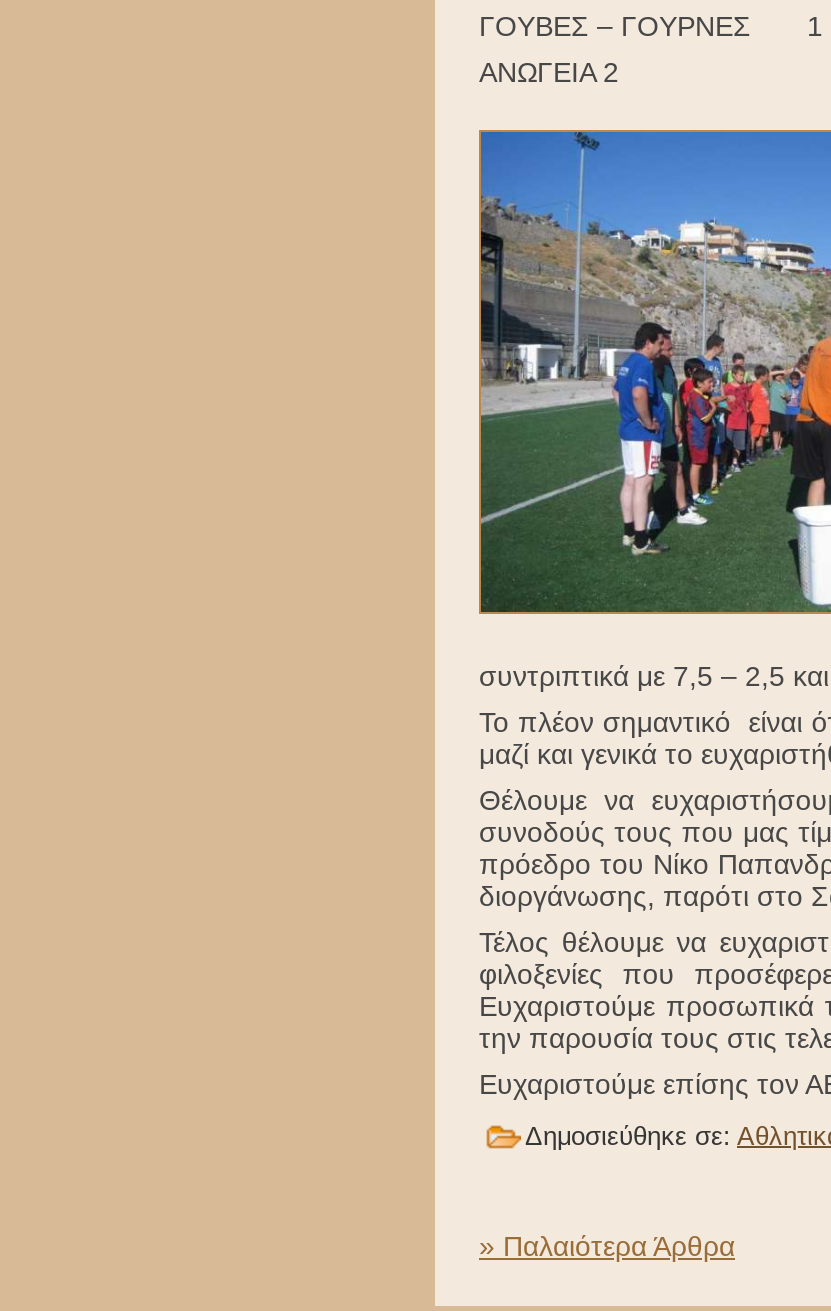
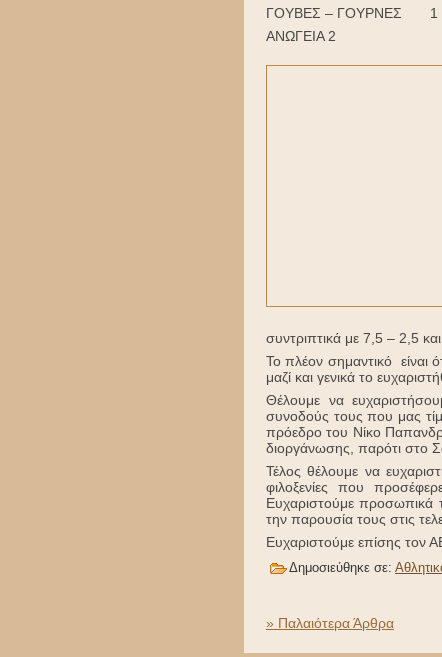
[479,130,825,614] [image] -> none

